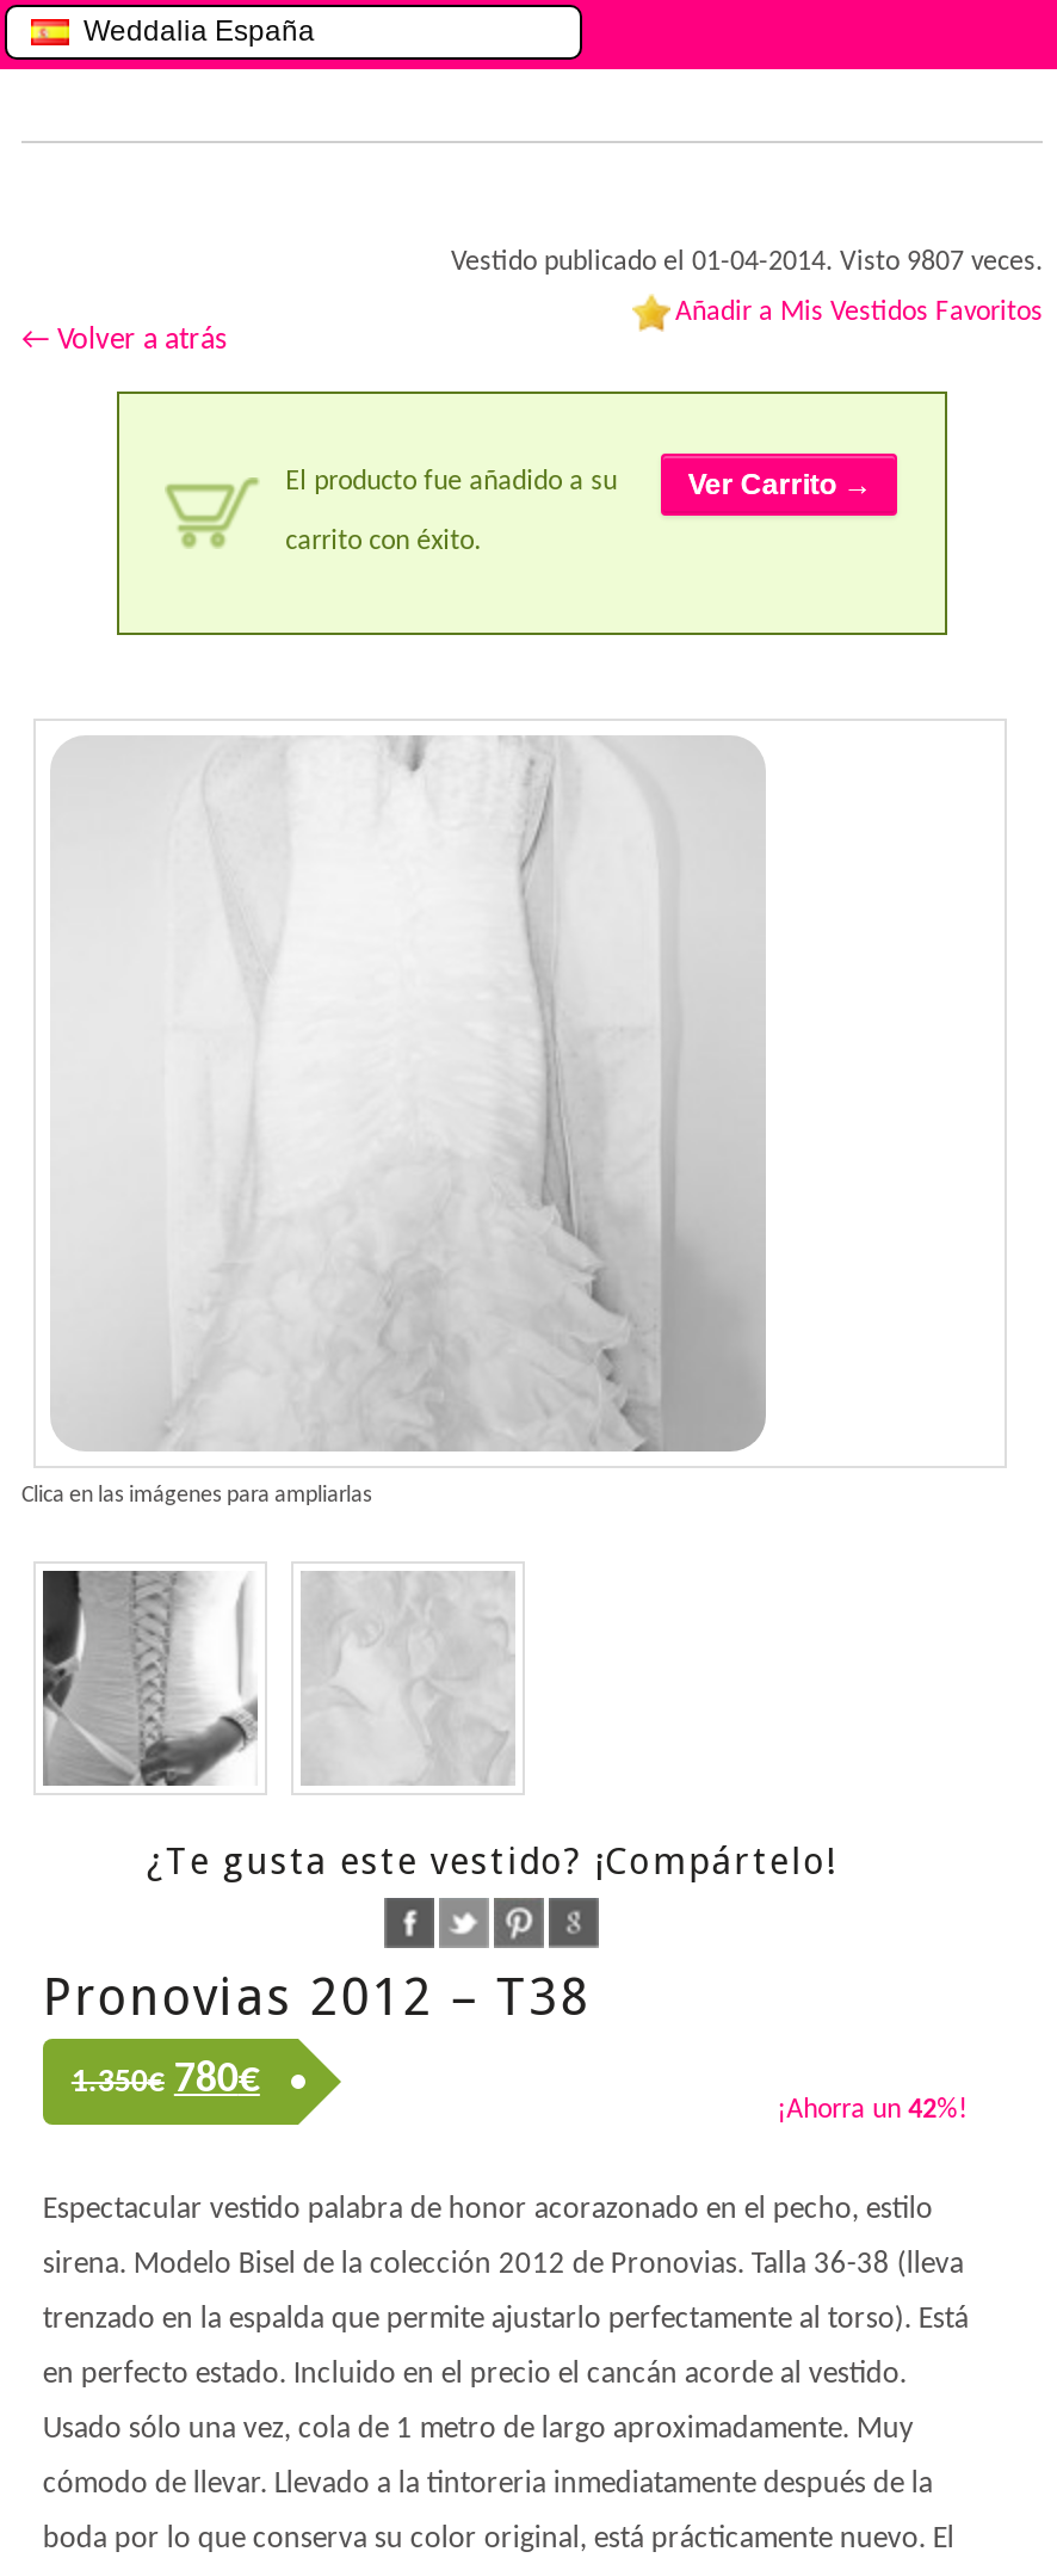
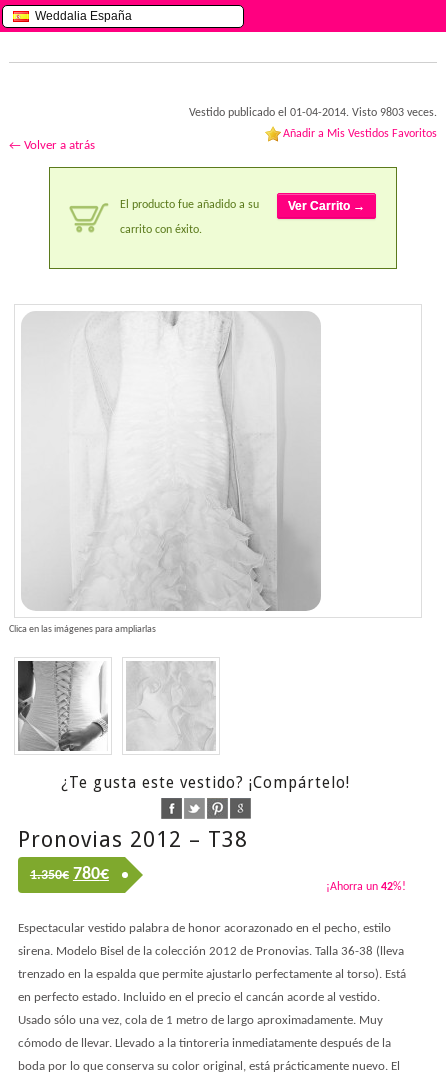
[451,248,1043,277] Vestido publicado el 01-04-2014. Visto 9807 veces. -> [189,107,437,119] Vestido publicado el 01-04-2014. Visto 9803 veces.

